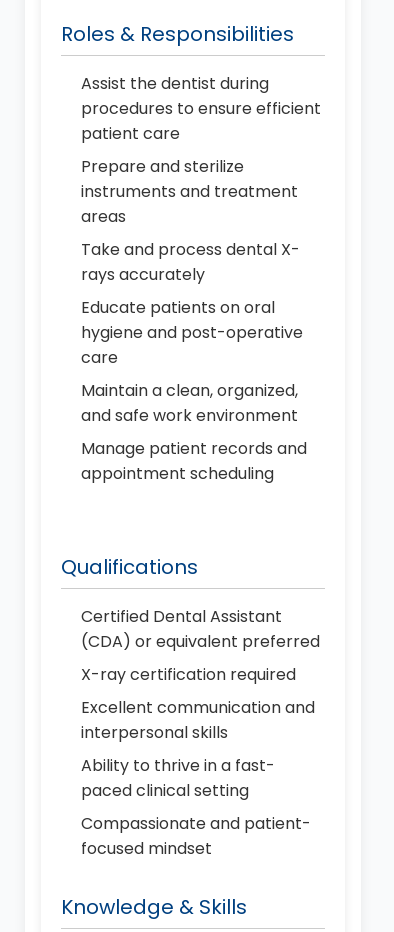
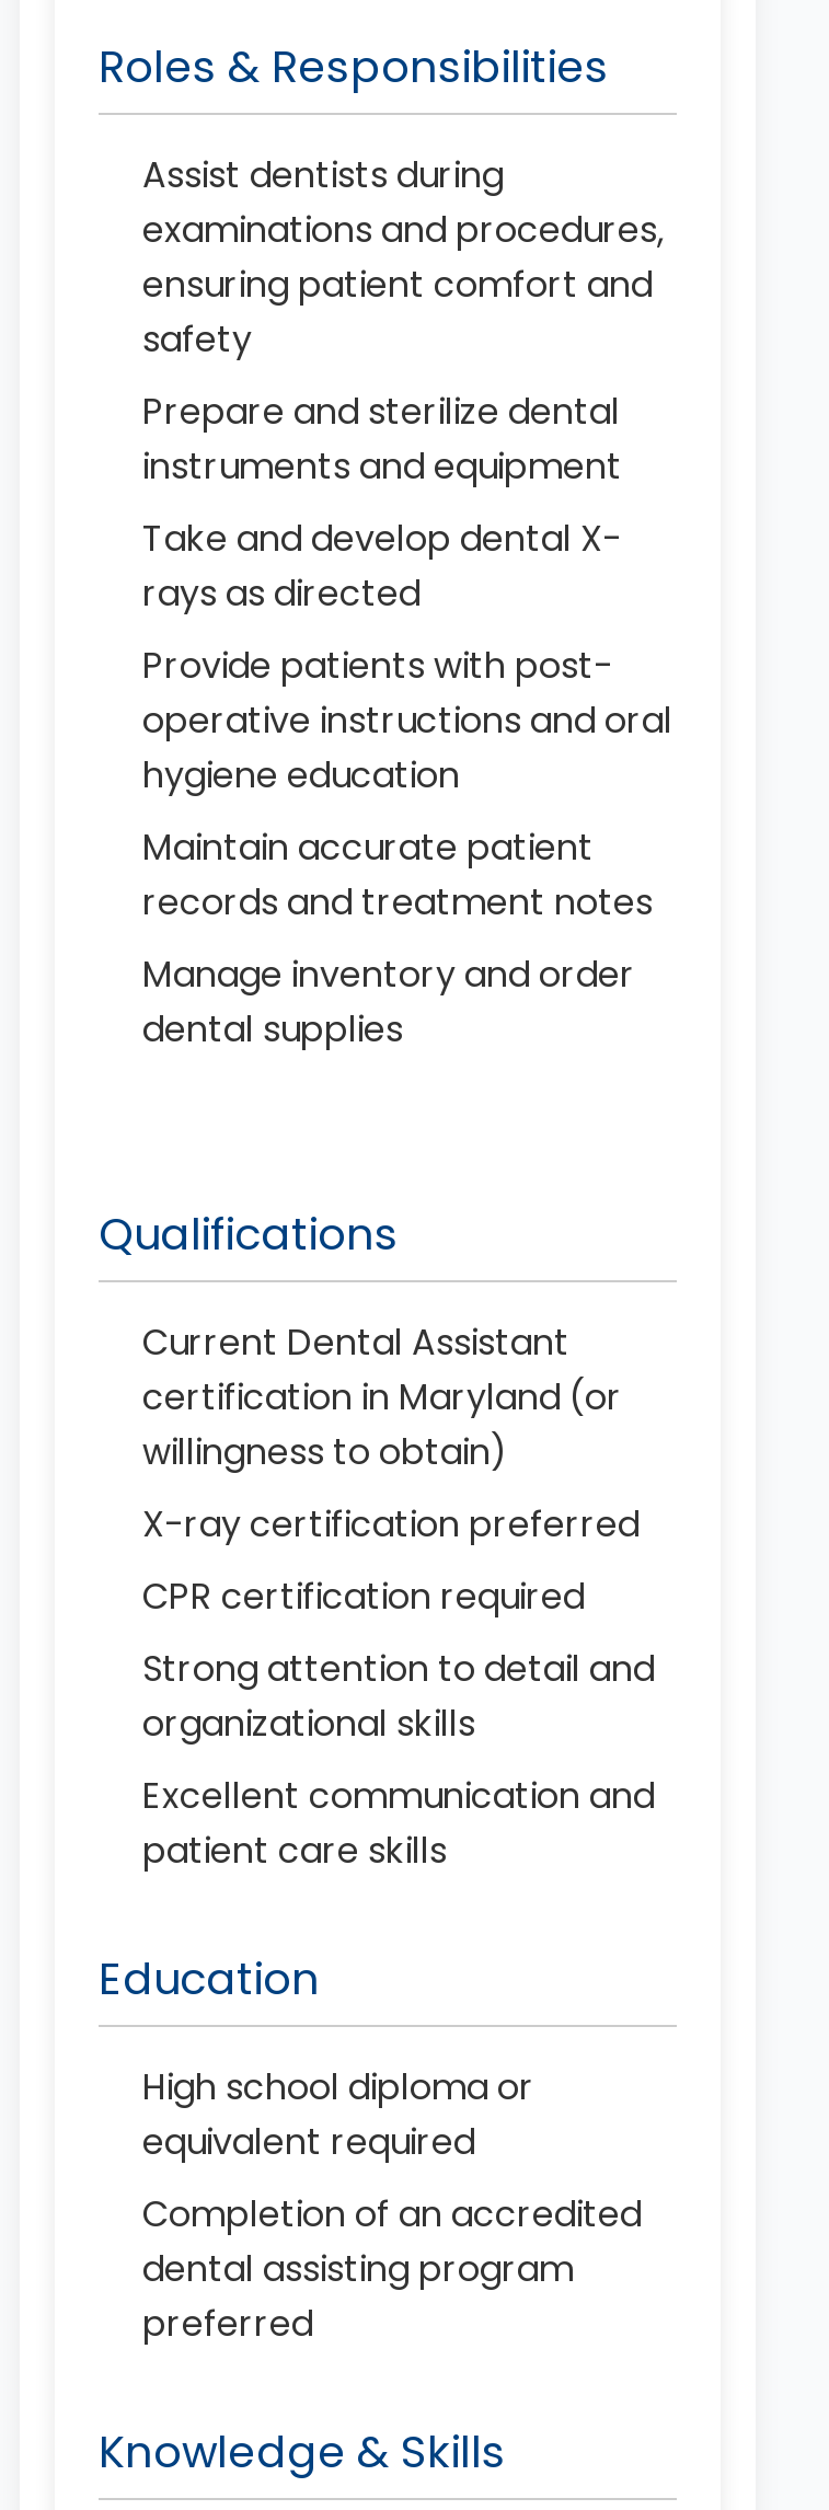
[81,72,321,485] Assist the dentist during | procedures to ensure efficient | patient care | Prepare and sterilize | instruments and treatment | areas | Take and process dental X- | rays accurately | Educate patients on oral | hygiene and post-operative | care | Maintain a clean, organized, | and safe work environment | Manage patient records and | appointment scheduling -> [142,150,672,1055] Assist dentists during | examinations and procedures, | ensuring patient comfort and | safety | Prepare and sterilize dental | instruments and equipment | Take and develop dental X- | rays as directed | Provide patients with post- | operative instructions and oral | hygiene education | Maintain accurate patient | records and treatment notes | Manage inventory and order | dental supplies
[81,605,320,686] Certified Dental Assistant | (CDA) or equivalent preferred | X-ray certification required -> [142,1317,655,1749] Current Dental Assistant | certification in Maryland (or | willingness to obtain) | X-ray certification preferred | CPR certification required | Strong attention to detail and | organizational skills
[81,721,311,860] interpersonal skills | Ability to thrive in a fast- | paced clinical setting | Compassionate and patient- | focused mindset -> [99,1826,642,2349] patient care skills | Education | High school diploma or | equivalent required | Completion of an accredited | dental assisting program | preferred

